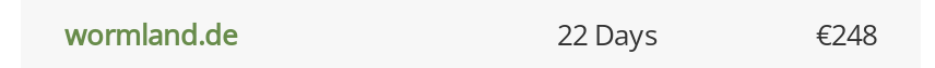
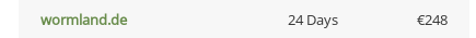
[557,15,658,54] 22 Days -> [287,10,338,29] 24 Days

